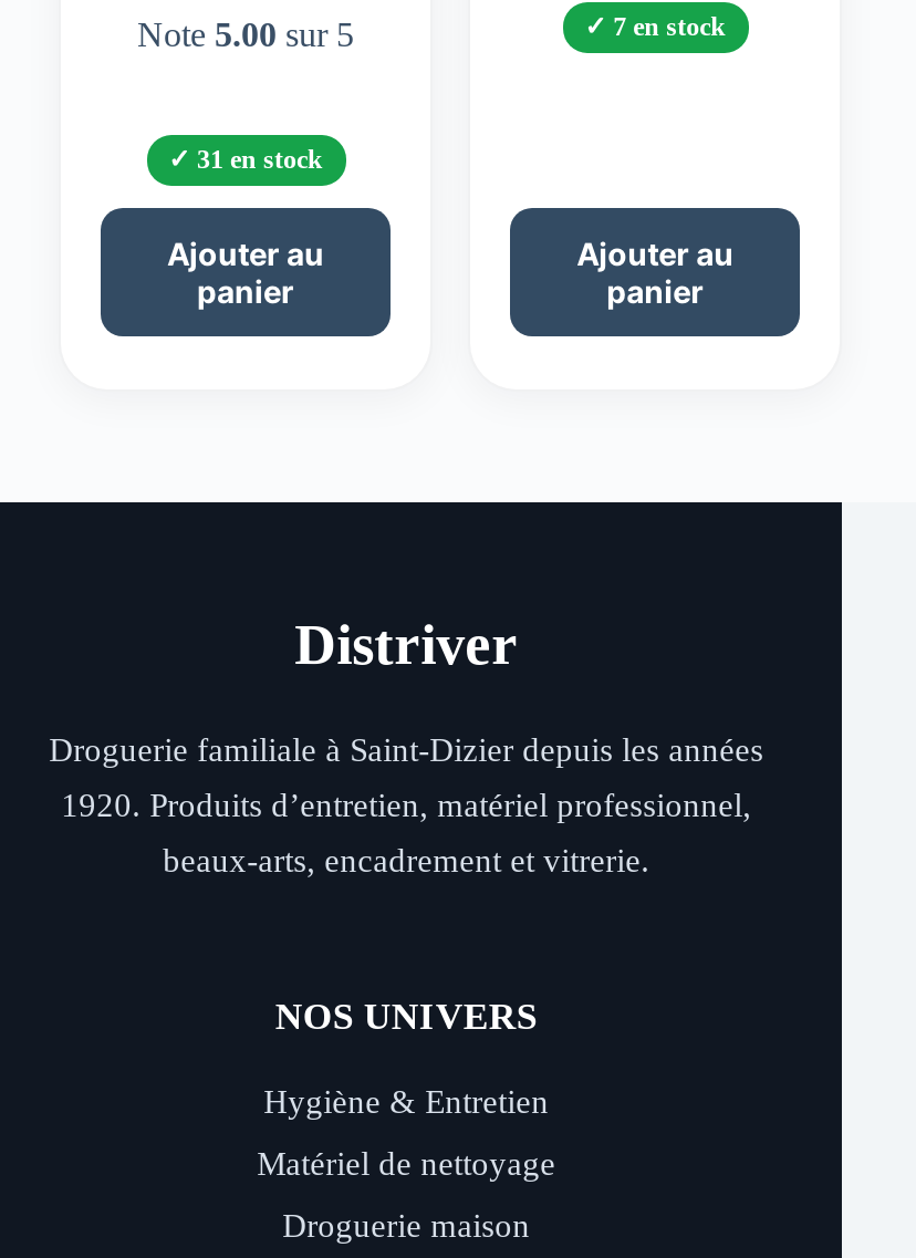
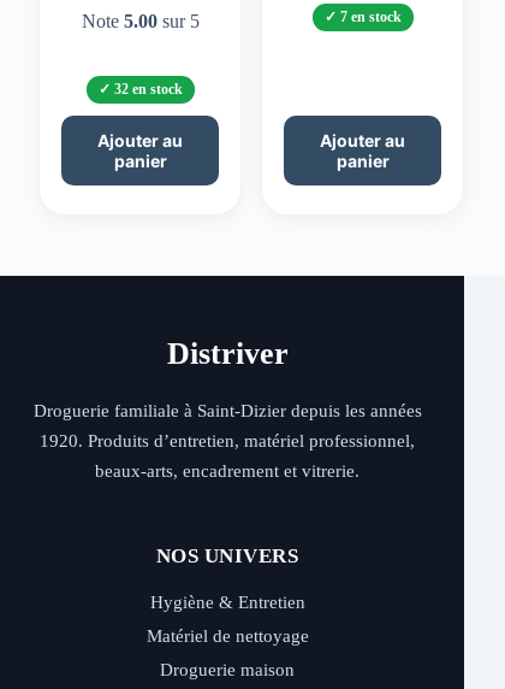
[197,144,323,175] 31 en stock -> [114,81,182,98] 32 en stock

